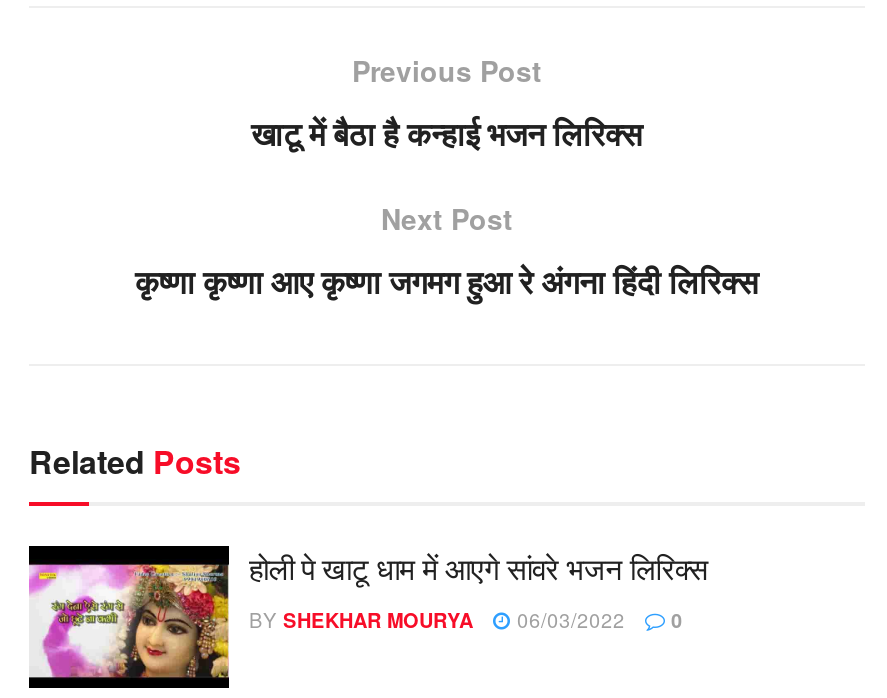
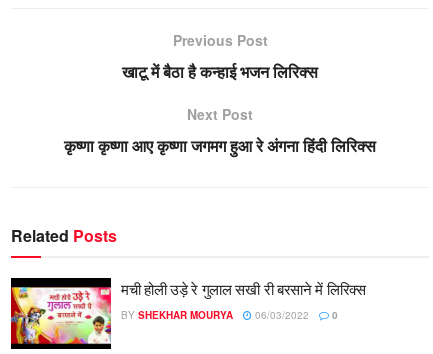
[27,546,708,680] [image] | होली पे खाटू धाम में आएगे सांवरे भजन लिरिक्स -> [10,278,366,345] [image] | मची होली उड़े रे गुलाल सखी री बरसाने में लिरिक्स

